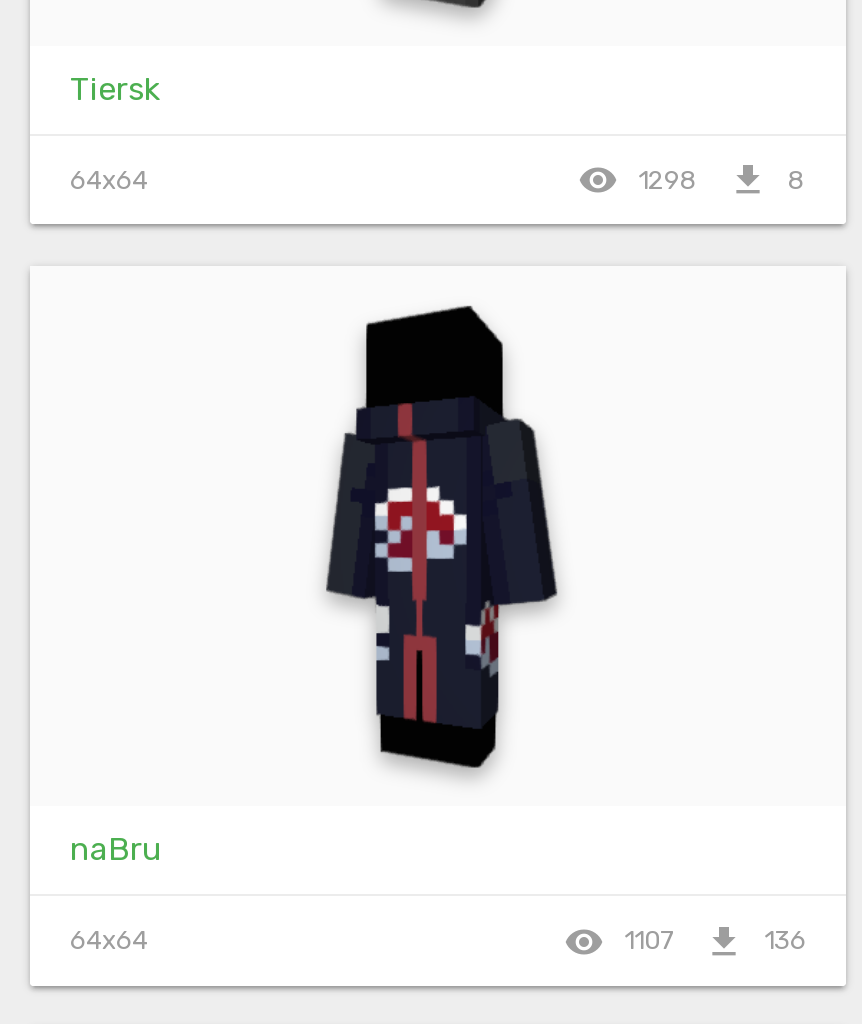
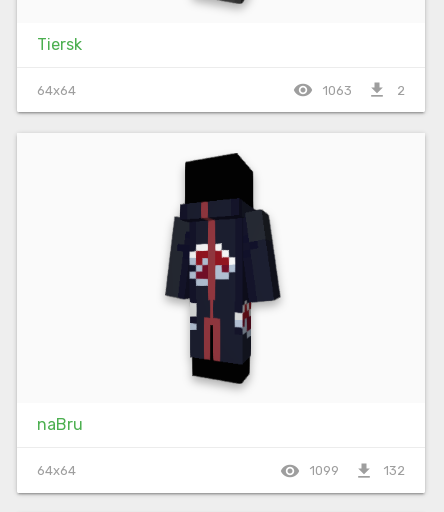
[638,164,698,194] 1298 -> [323,82,352,97] 1063
[788,164,806,194] 8 -> [397,82,405,97] 2
[624,926,674,956] 1107 -> [310,463,339,478] 1099
[764,926,806,956] 136 -> [384,463,405,478] 132

